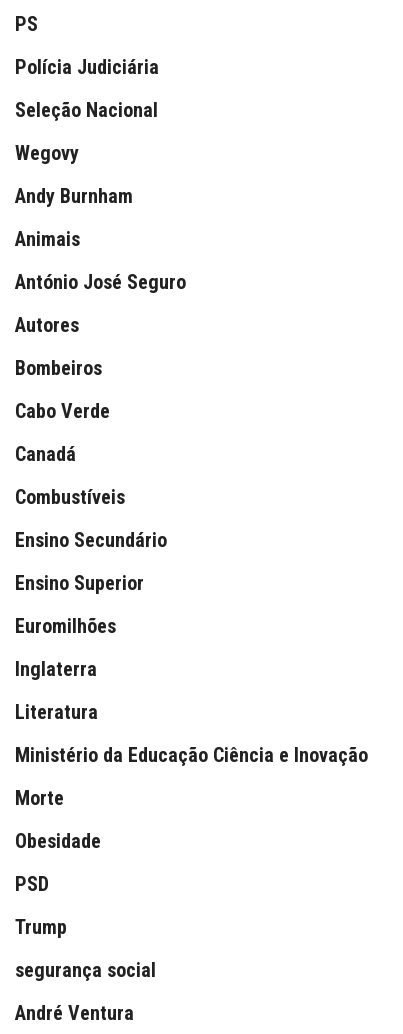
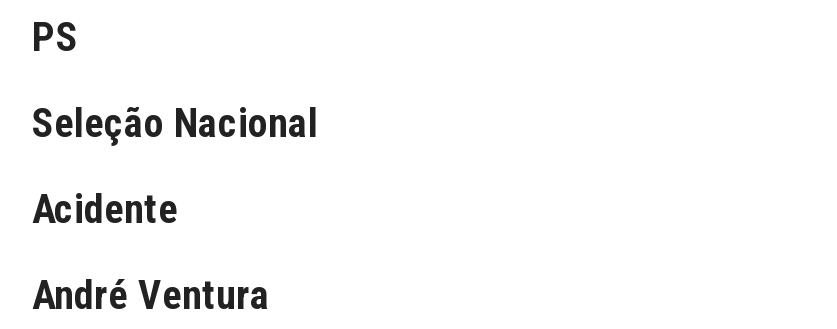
[15,55,159,79] Polícia Judiciária -> none
[15,141,368,982] Wegovy | Andy Burnham | Animais | António José Seguro | Autores | Bombeiros | Cabo Verde | Canadá | Combustíveis | Ensino Secundário | Ensino Superior | Euromilhões | Inglaterra | Literatura | Ministério da Educação Ciência e Inovação | Morte | Obesidade | PSD | Trump | segurança social -> [32,185,178,233] Acidente

